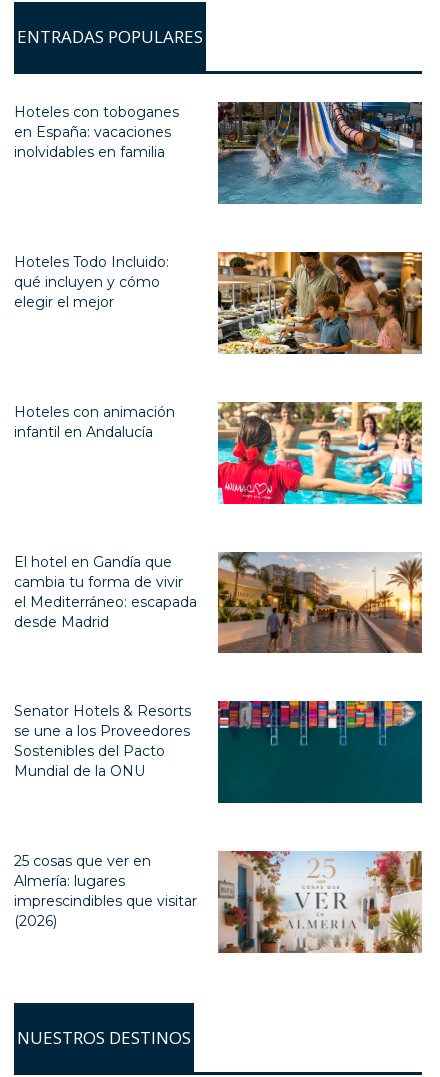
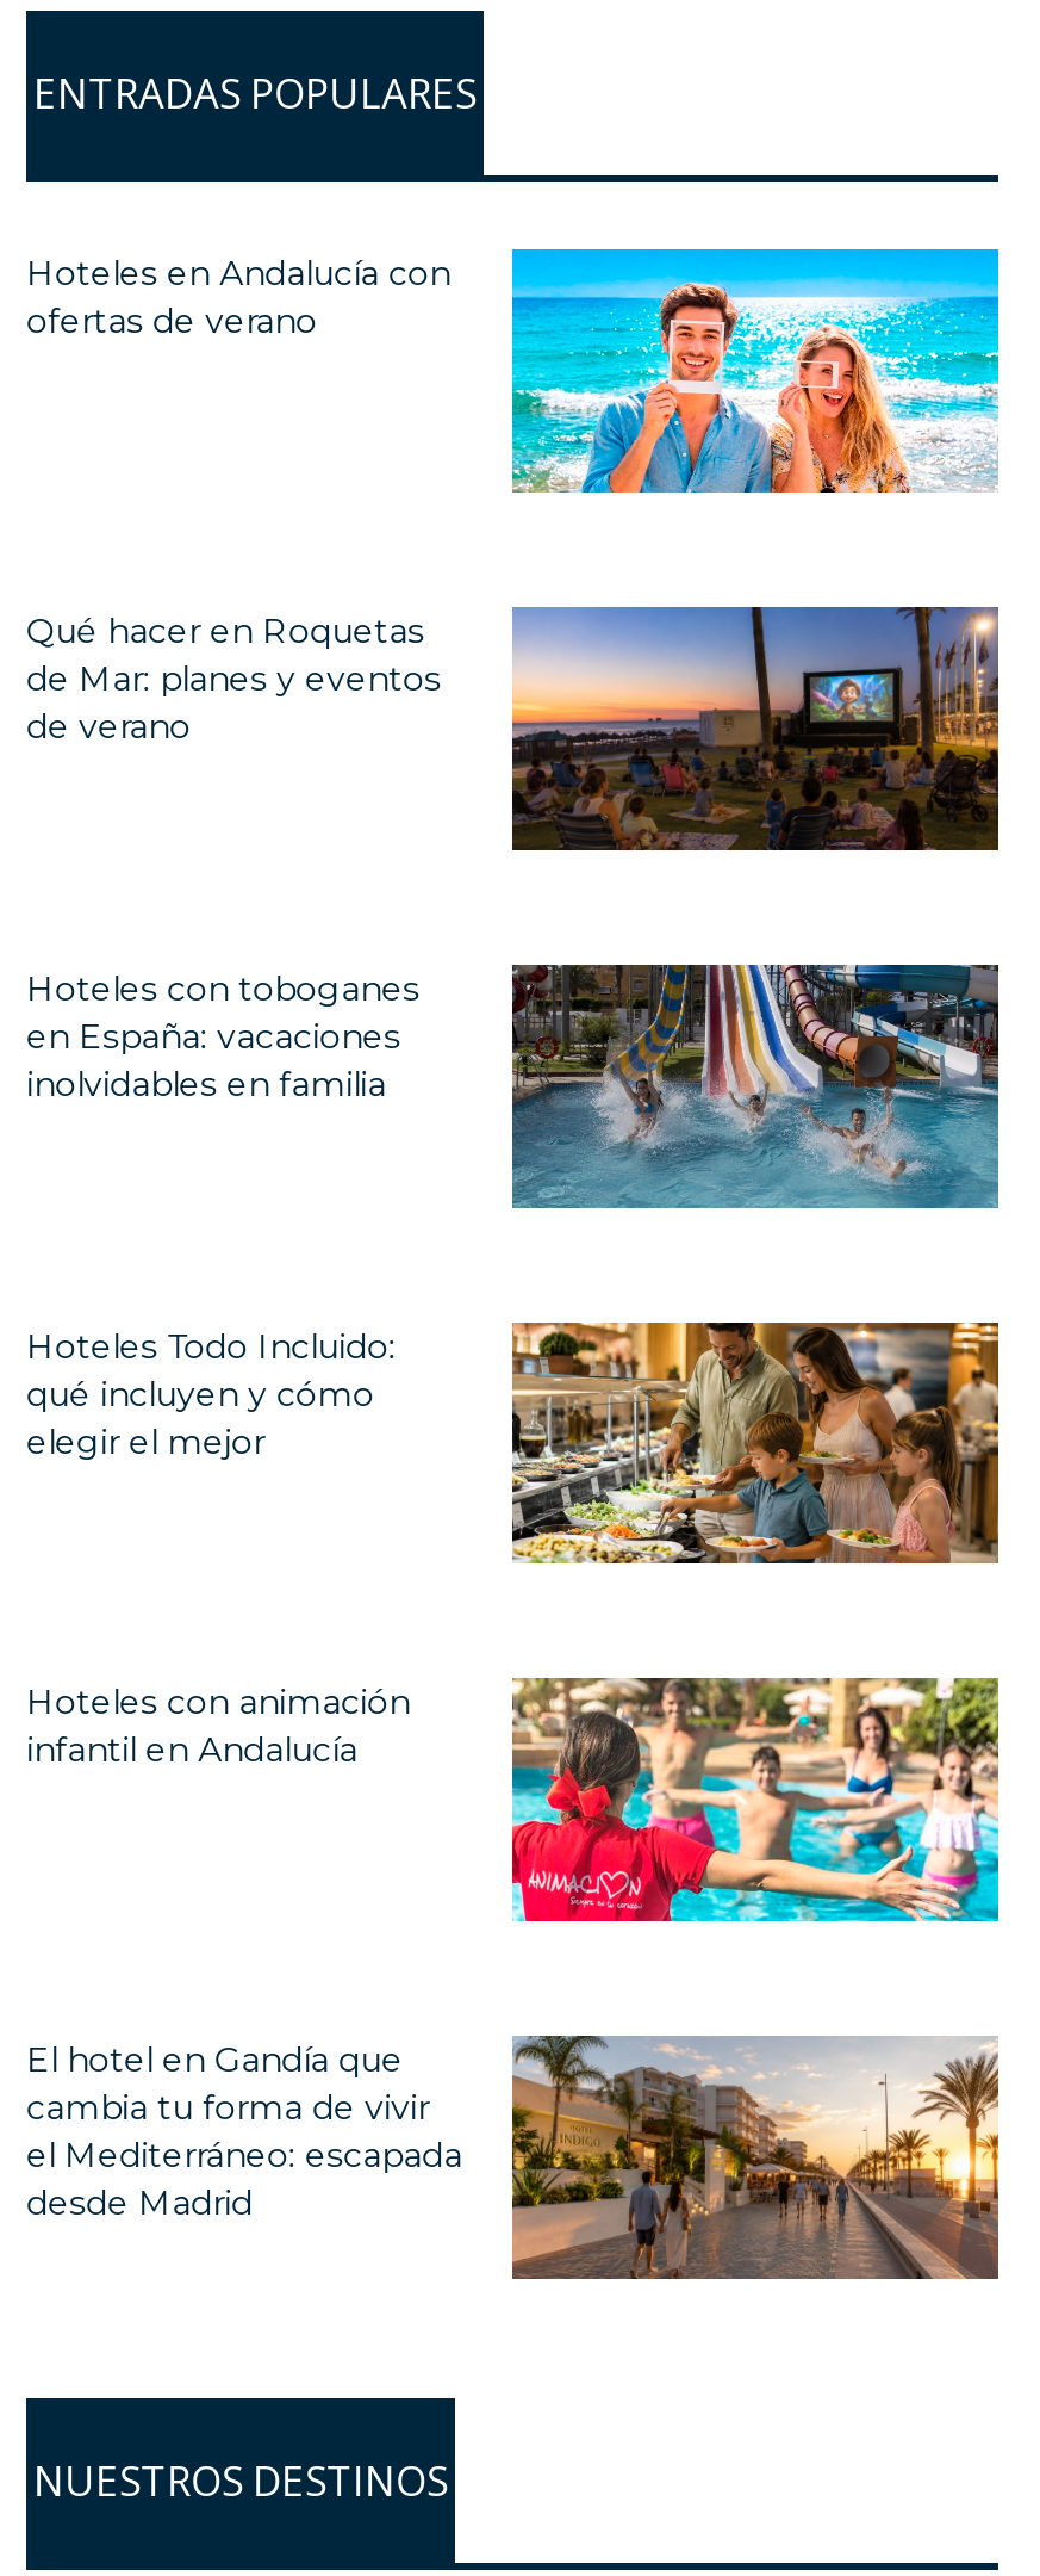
none -> [27,247,1001,495] [image] | Hoteles en Andalucía con | ofertas de verano
none -> [27,605,1001,853] [image] | Qué hacer en Roquetas | de Mar: planes y eventos | de verano
moved [14,100,424,630] -> [27,960,1003,2225]: [image] | Hoteles con toboganes | en España: vacaciones | ... | el Mediterráneo: escapada | desde Madrid
[14,700,423,804] [image] | Senator Hotels & Resorts | se une a los Proveedores | Sostenibles del Pacto | Mundial de la ONU -> none
[14,850,422,953] [image] | 25 cosas que ver en | Almería: lugares | imprescindibles que visitar | (2026) -> none

